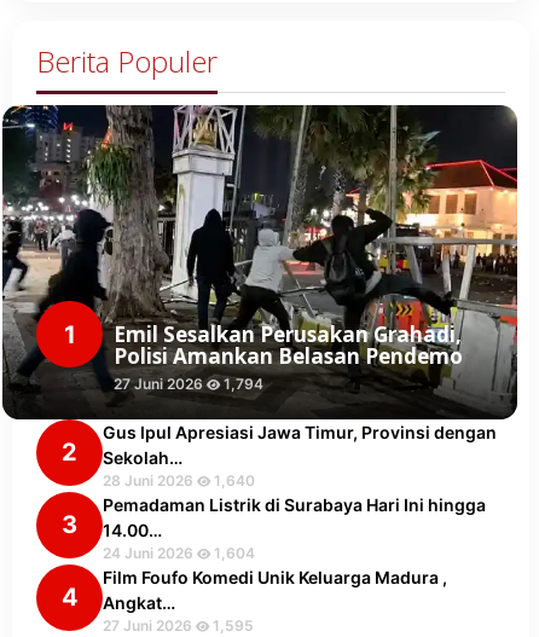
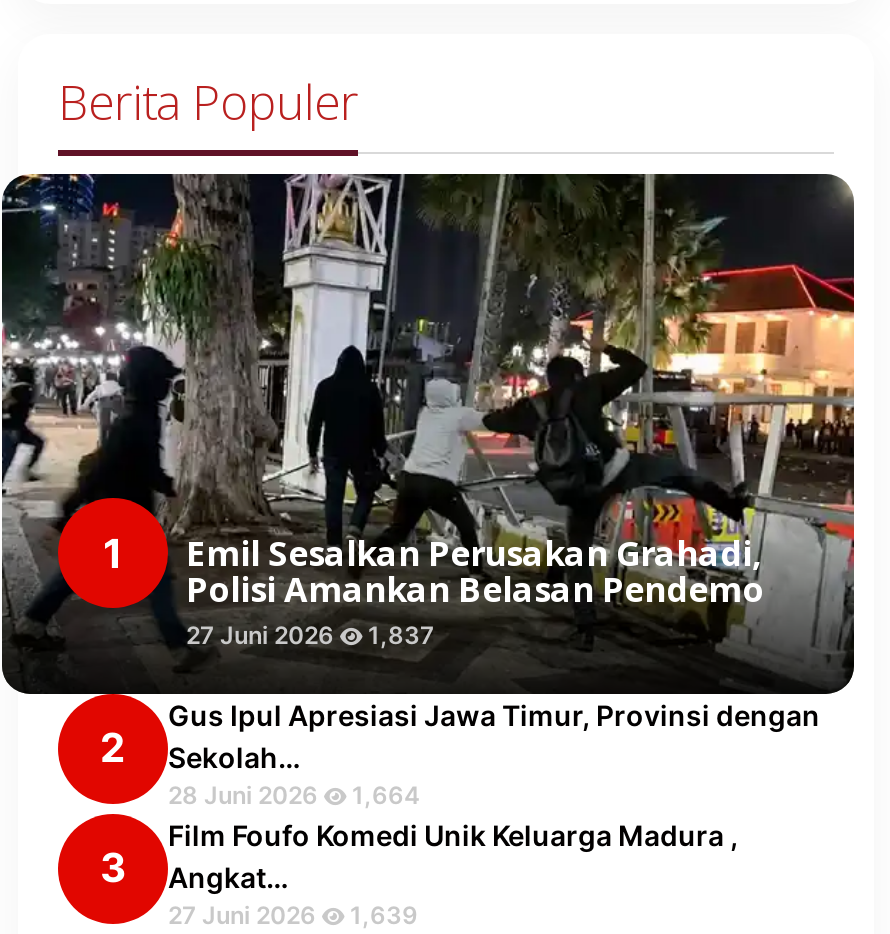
[114,374,263,392] 27 Juni 2026 1,794 -> [186,619,434,649] 27 Juni 2026 1,837
[103,471,255,489] 28 Juni 2026 1,640 -> [168,779,420,809] 28 Juni 2026 1,664
[61,494,486,612] Pemadaman Listrik di Surabaya Hari Ini hingga | 14.00… | 24 Juni 2026 | 1,604 | 4 -> none
[103,616,254,634] 27 Juni 2026 1,595 -> [168,899,418,929] 27 Juni 2026 1,639

